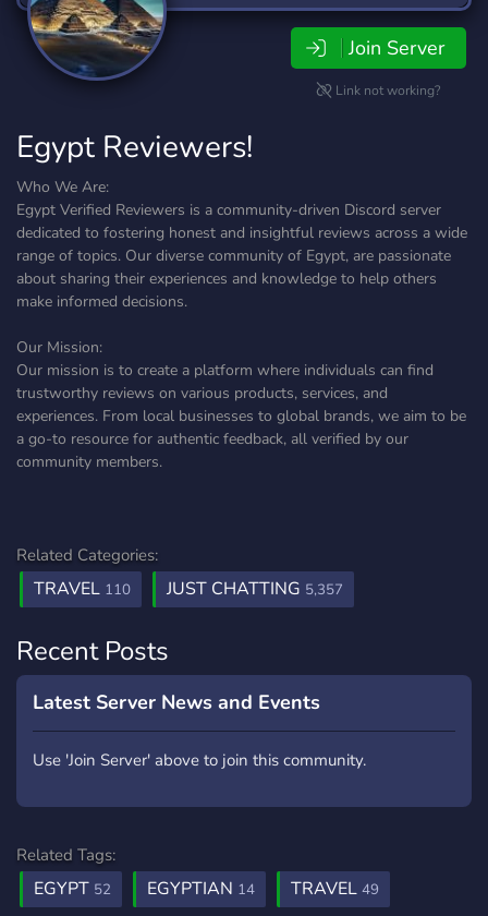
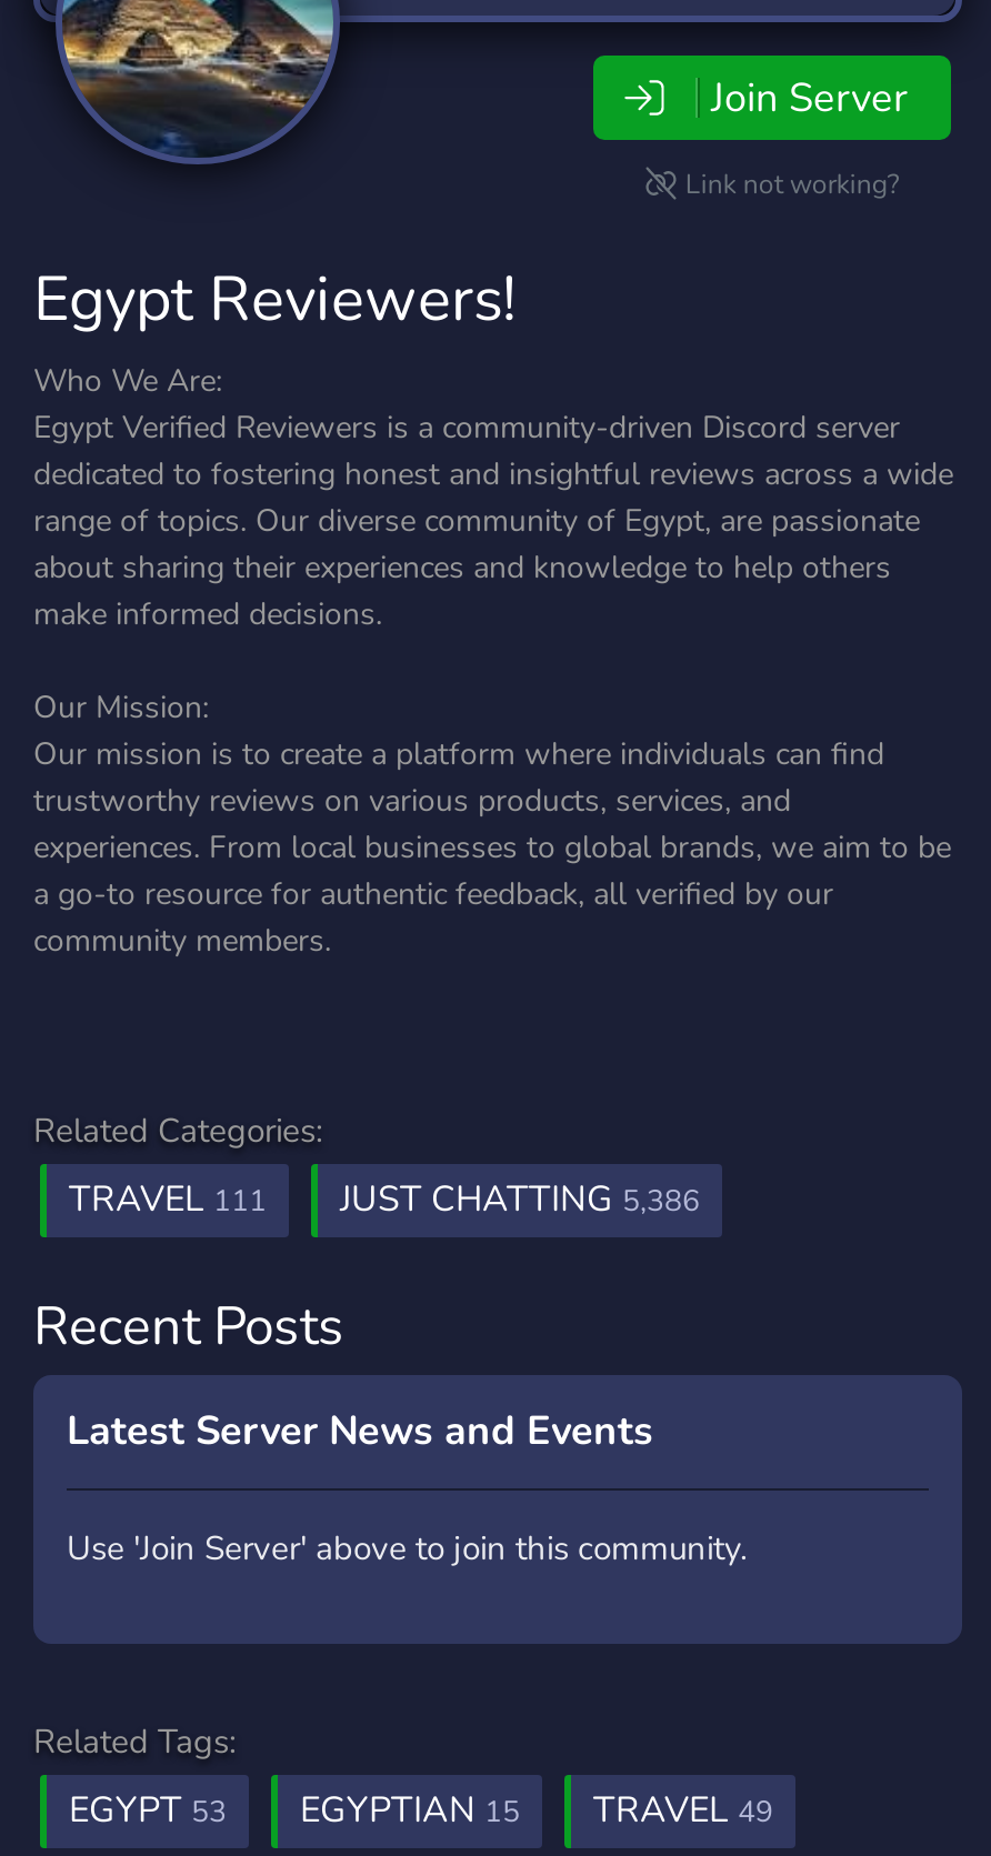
[34,577,131,601] TRAVEL 110 -> [69,1175,267,1224] TRAVEL 111
[167,577,343,601] JUST CHATTING 5,357 -> [340,1175,700,1224] JUST CHATTING 5,386
[34,877,111,901] EGYPT 52 -> [69,1786,227,1835] EGYPT 53
[147,877,255,901] EGYPTIAN 14 -> [300,1786,520,1835] EGYPTIAN 15

